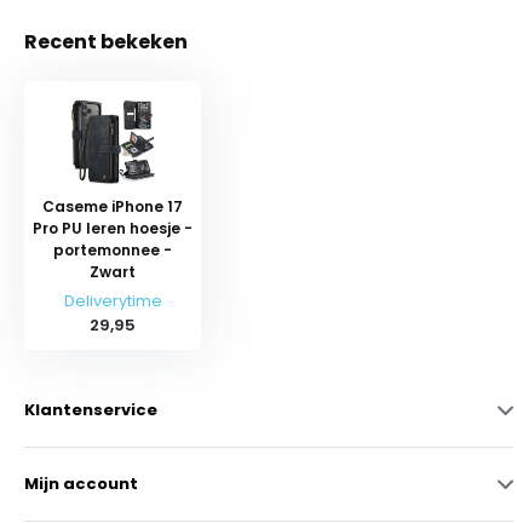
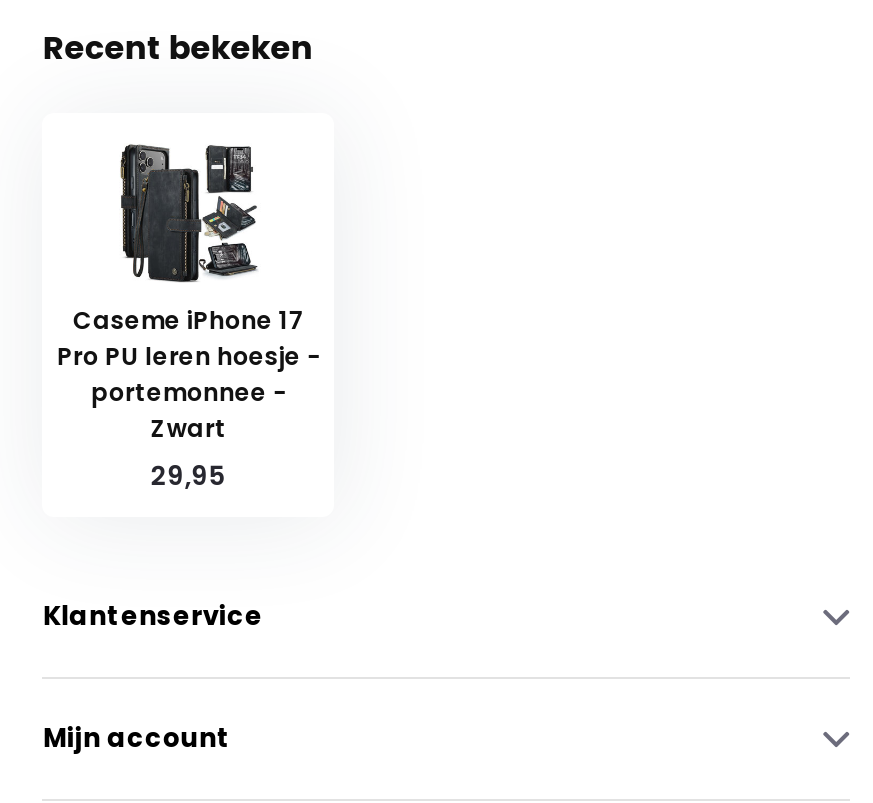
[64,289,162,312] Deliverytime -> none

